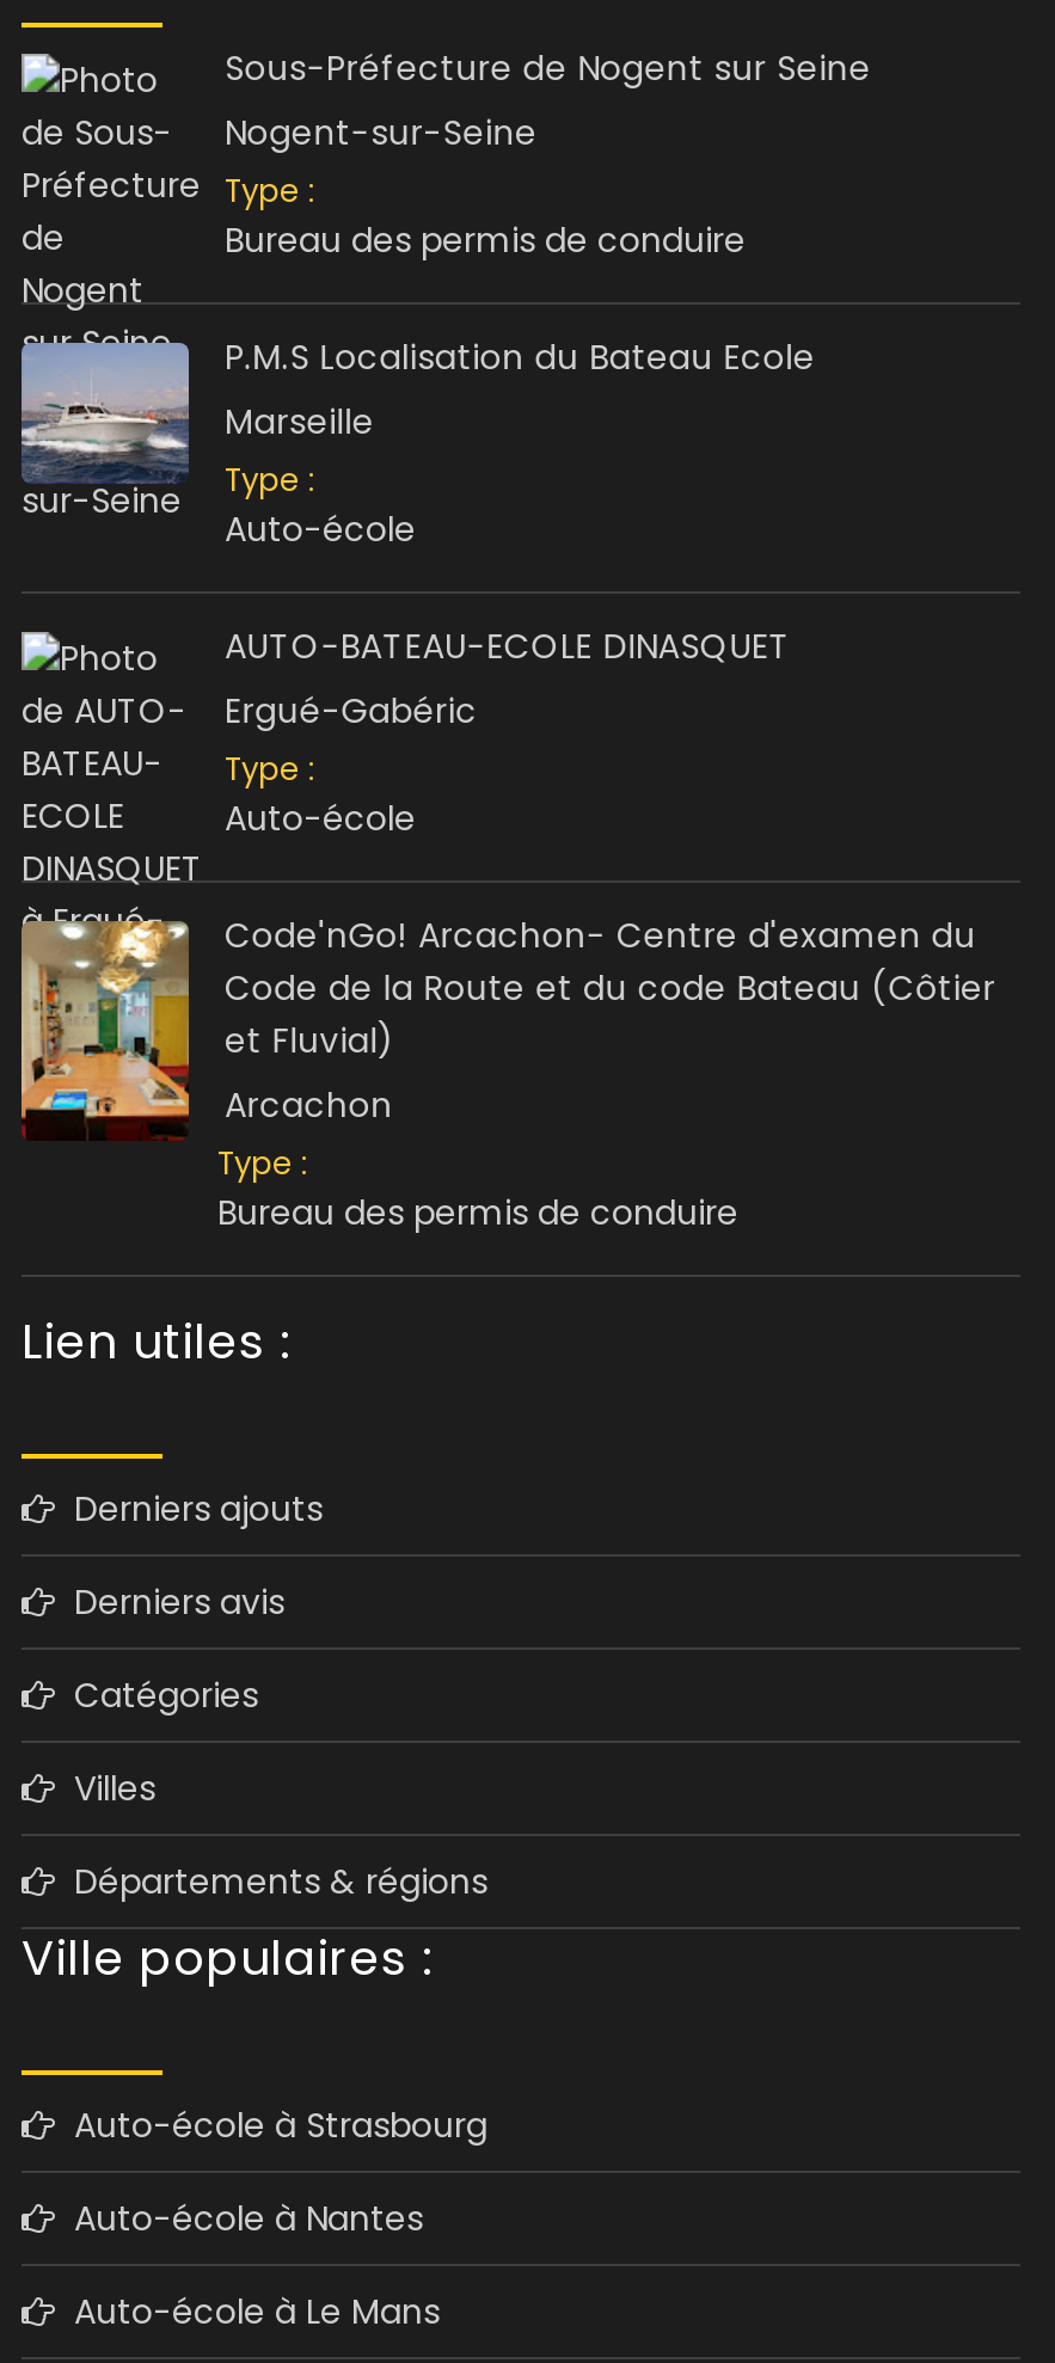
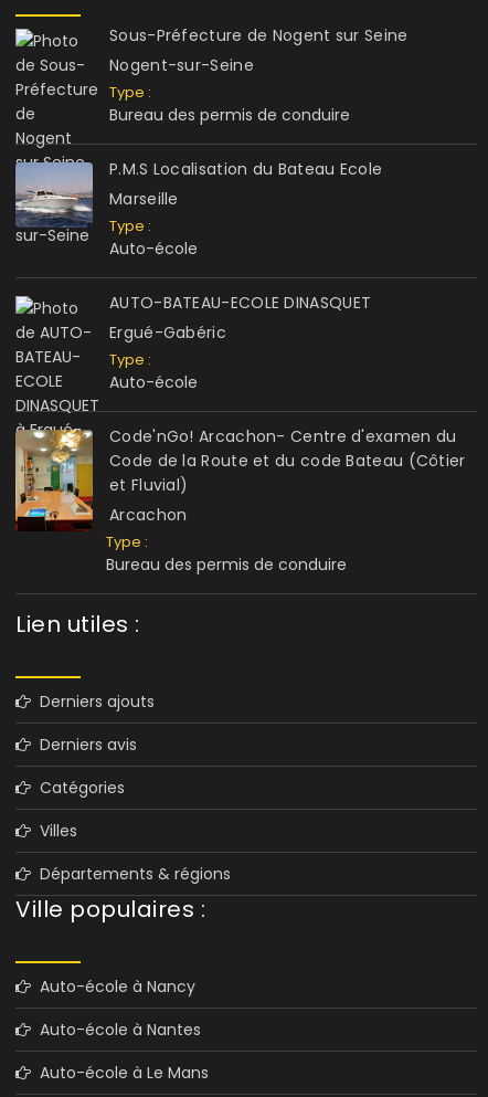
[55,2100,487,2148] Auto-école à Strasbourg -> [31,975,195,997] Auto-école à Nancy

